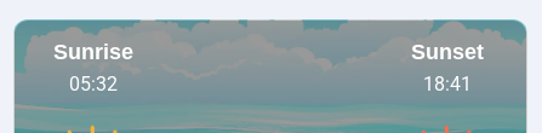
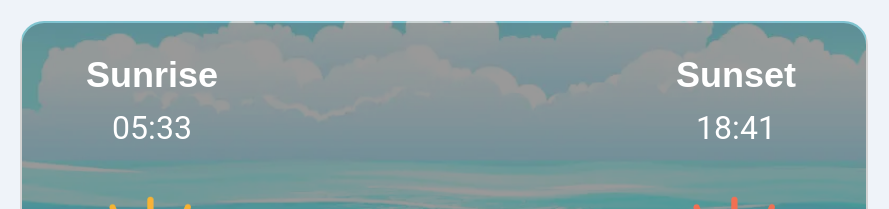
[69,73,118,96] 05:32 -> [112,110,192,148] 05:33

